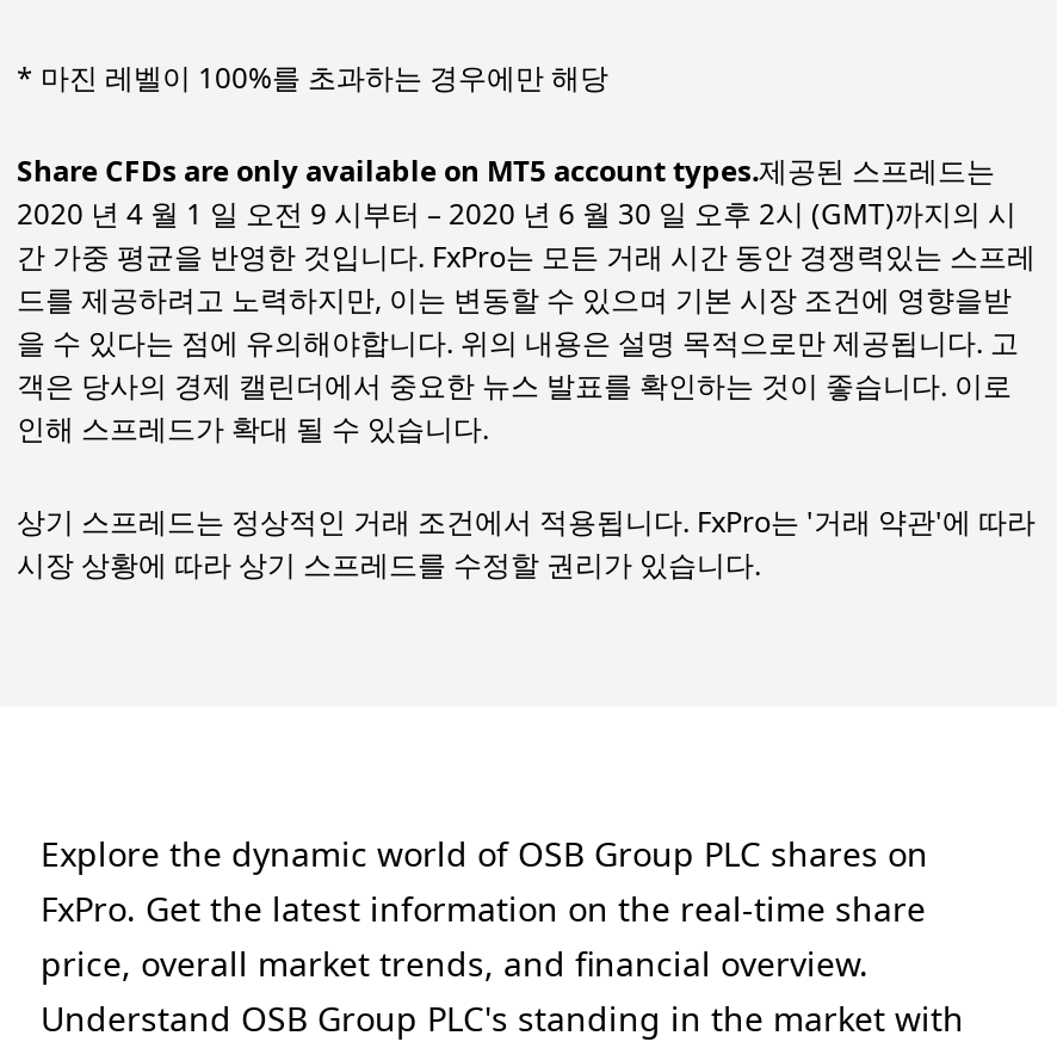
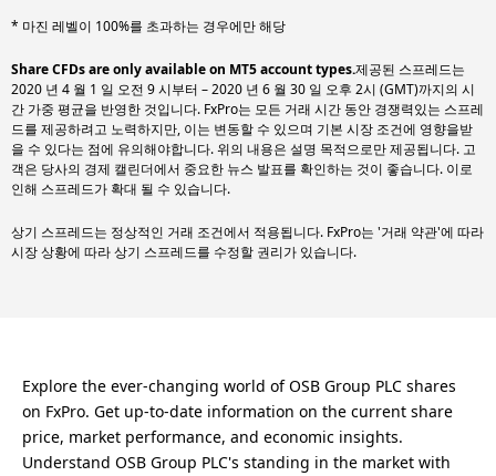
[41,831,928,986] Explore the dynamic world of OSB Group PLC shares on | FxPro. Get the latest information on the real-time share | price, overall market trends, and financial overview. -> [22,375,456,447] Explore the ever-changing world of OSB Group PLC shares | on FxPro. Get up-to-date information on the current share | price, market performance, and economic insights.

